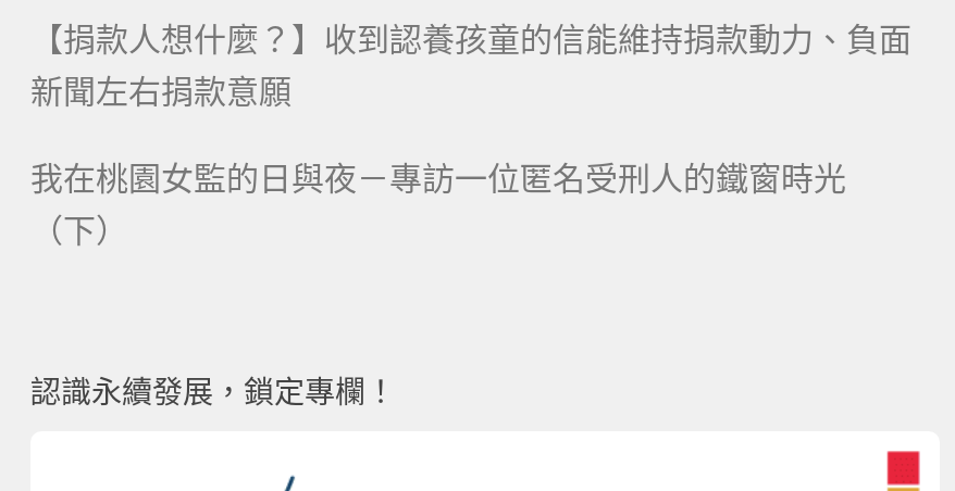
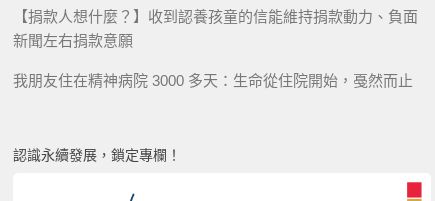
[30,160,846,249] 我在桃園女監的日與夜－專訪一位匿名受刑人的鐵窗時光 | （下） -> [13,72,413,89] 我朋友住在精神病院 3000 多天：生命從住院開始，戞然而止

